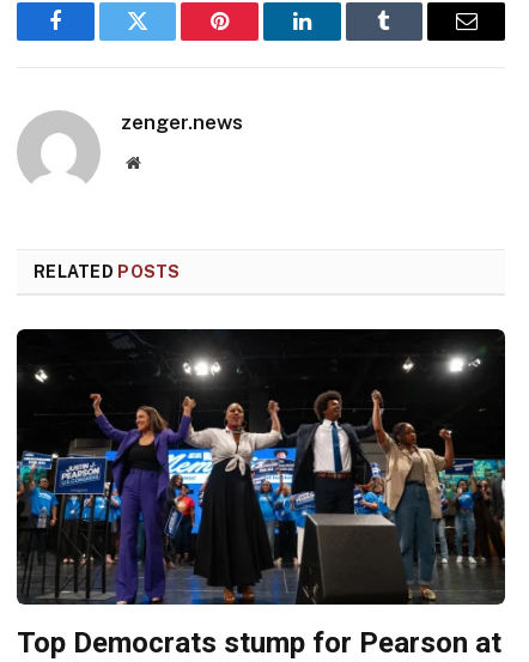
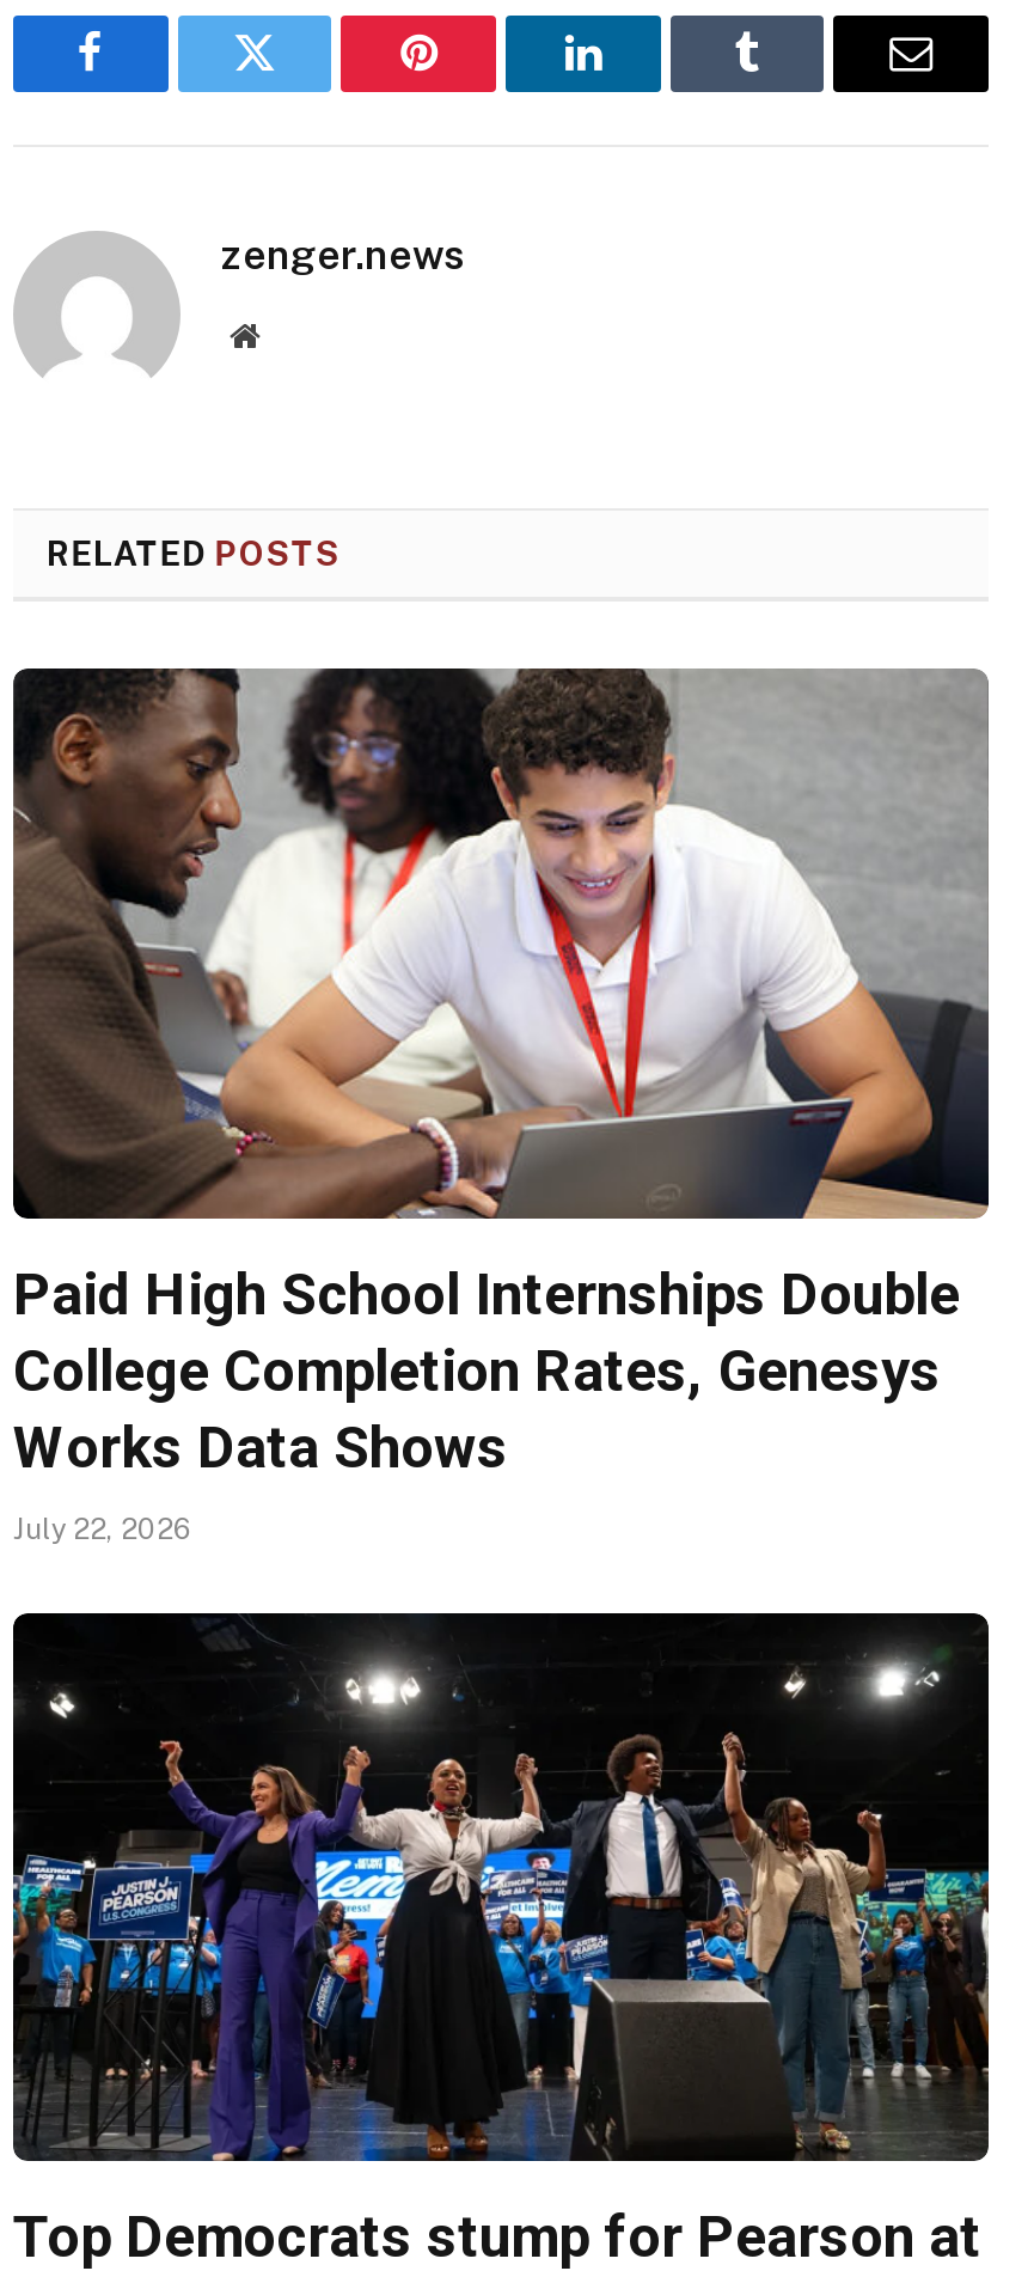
none -> [11,666,989,1546] [image] | Paid High School Internships Double | College Completion Rates, Genesys | Works Data Shows | July 22, 2026

